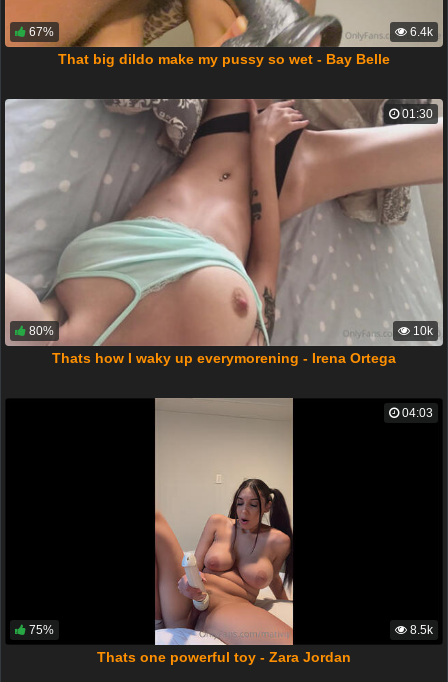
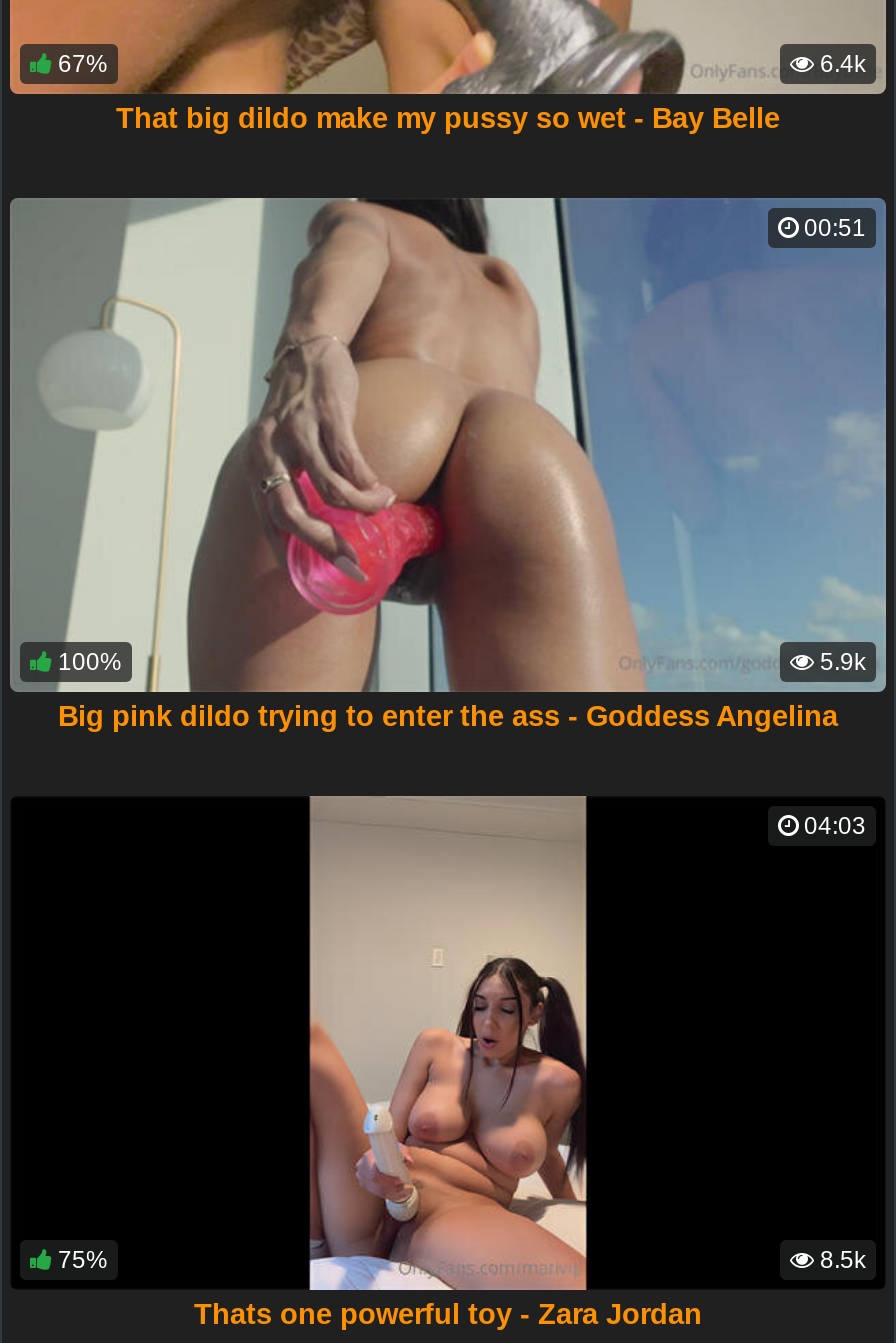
[5,98,444,345] [image] | 80% -> [10,196,888,692] [image] | 100%
[399,107,433,121] 01:30 -> [798,215,866,243] 00:51
[410,324,433,338] 10k -> [814,647,866,675] 5.9k
[52,350,396,366] Thats how I waky up everymorening - Irena Ortega -> [58,699,838,731] Big pink dildo trying to enter the ass - Goddess Angelina

